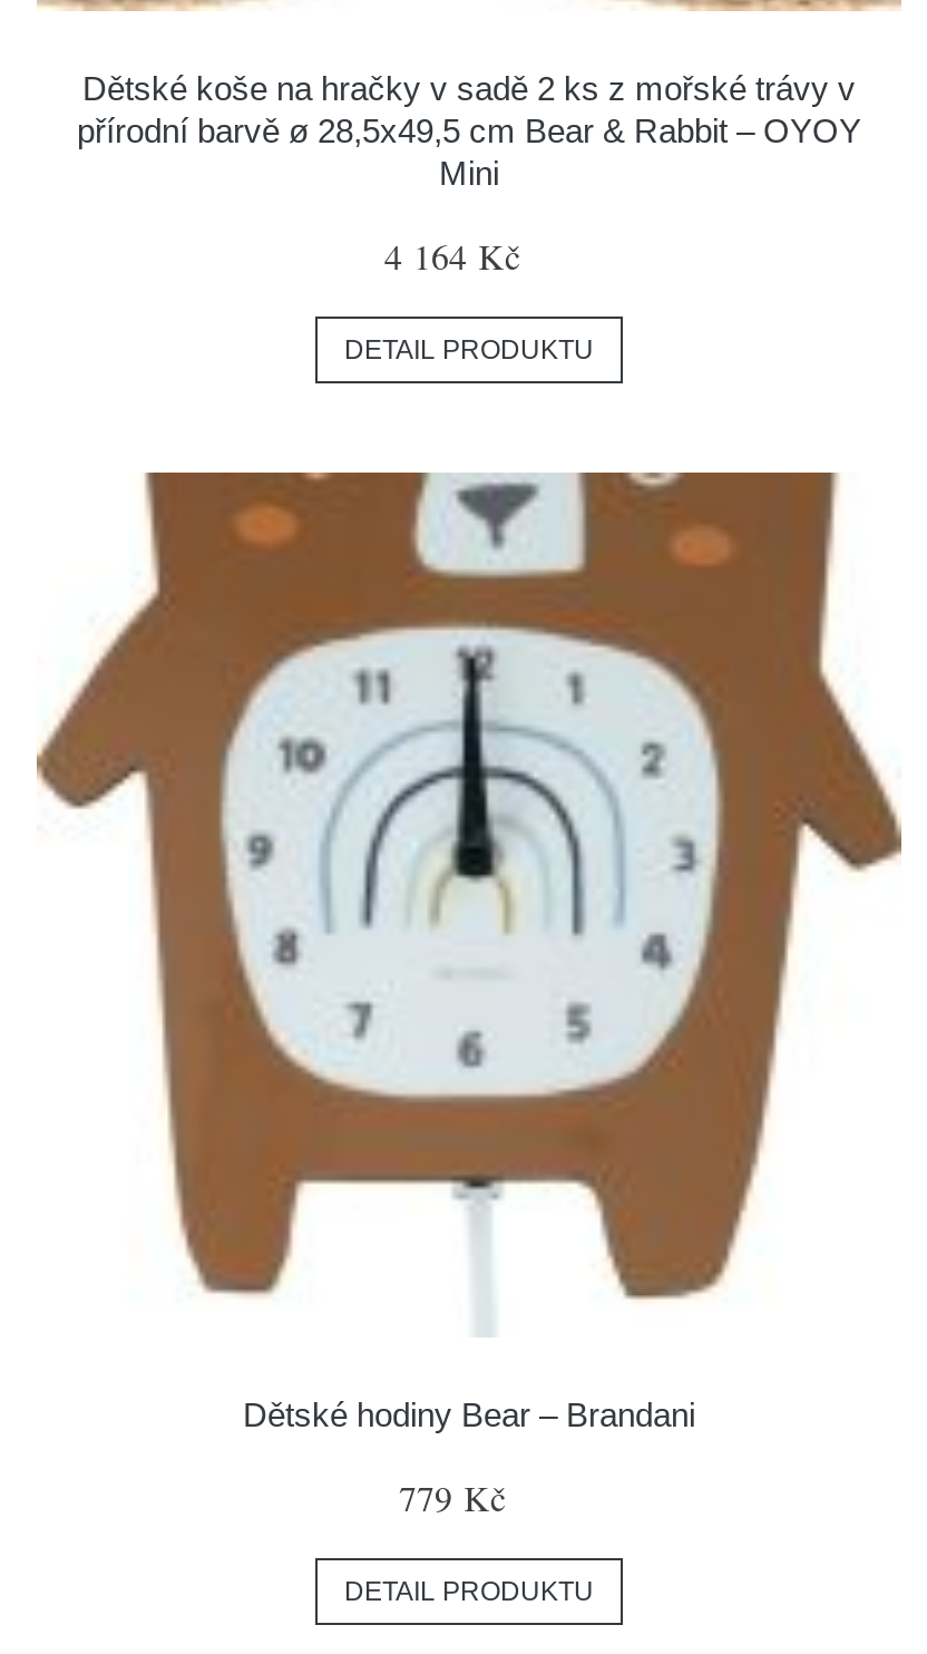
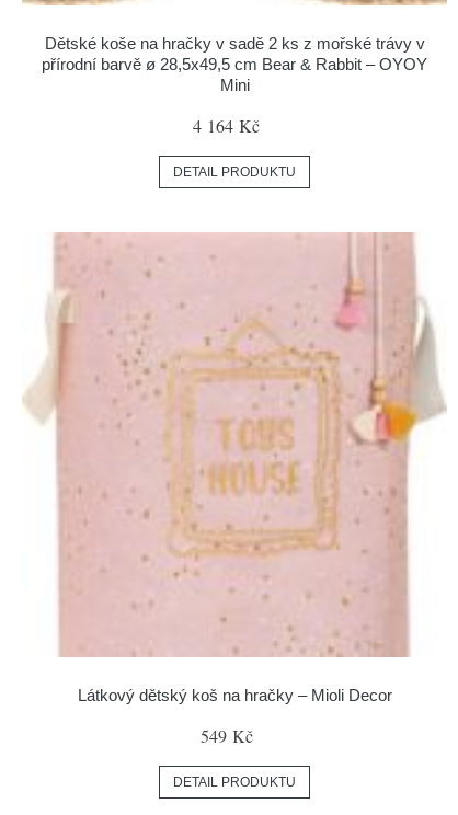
[35,470,904,1433] [image] | Dětské hodiny Bear – Brandani -> [21,231,447,704] [image] | Látkový dětský koš na hračky – Mioli Decor
[399,1473,506,1520] 779 Kč -> [200,724,253,747] 549 Kč

